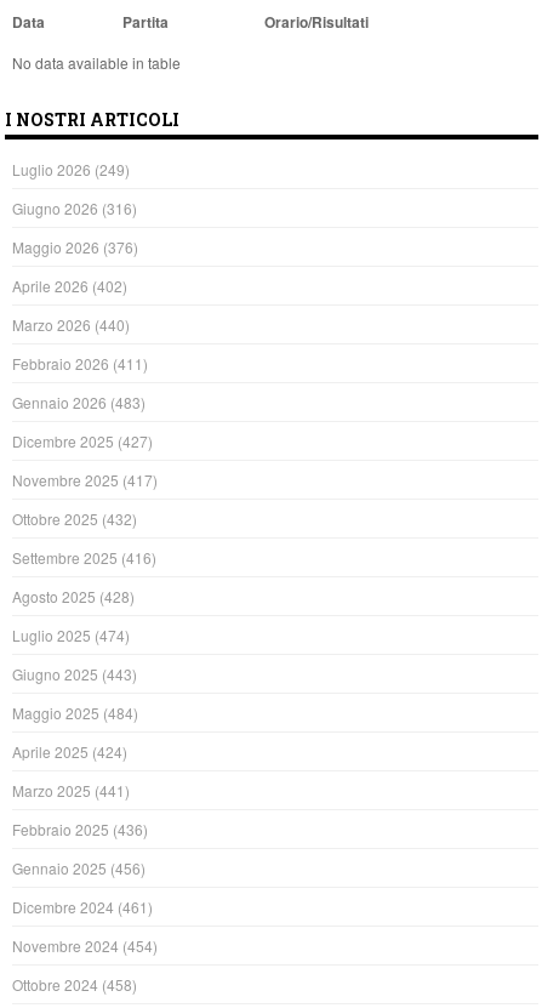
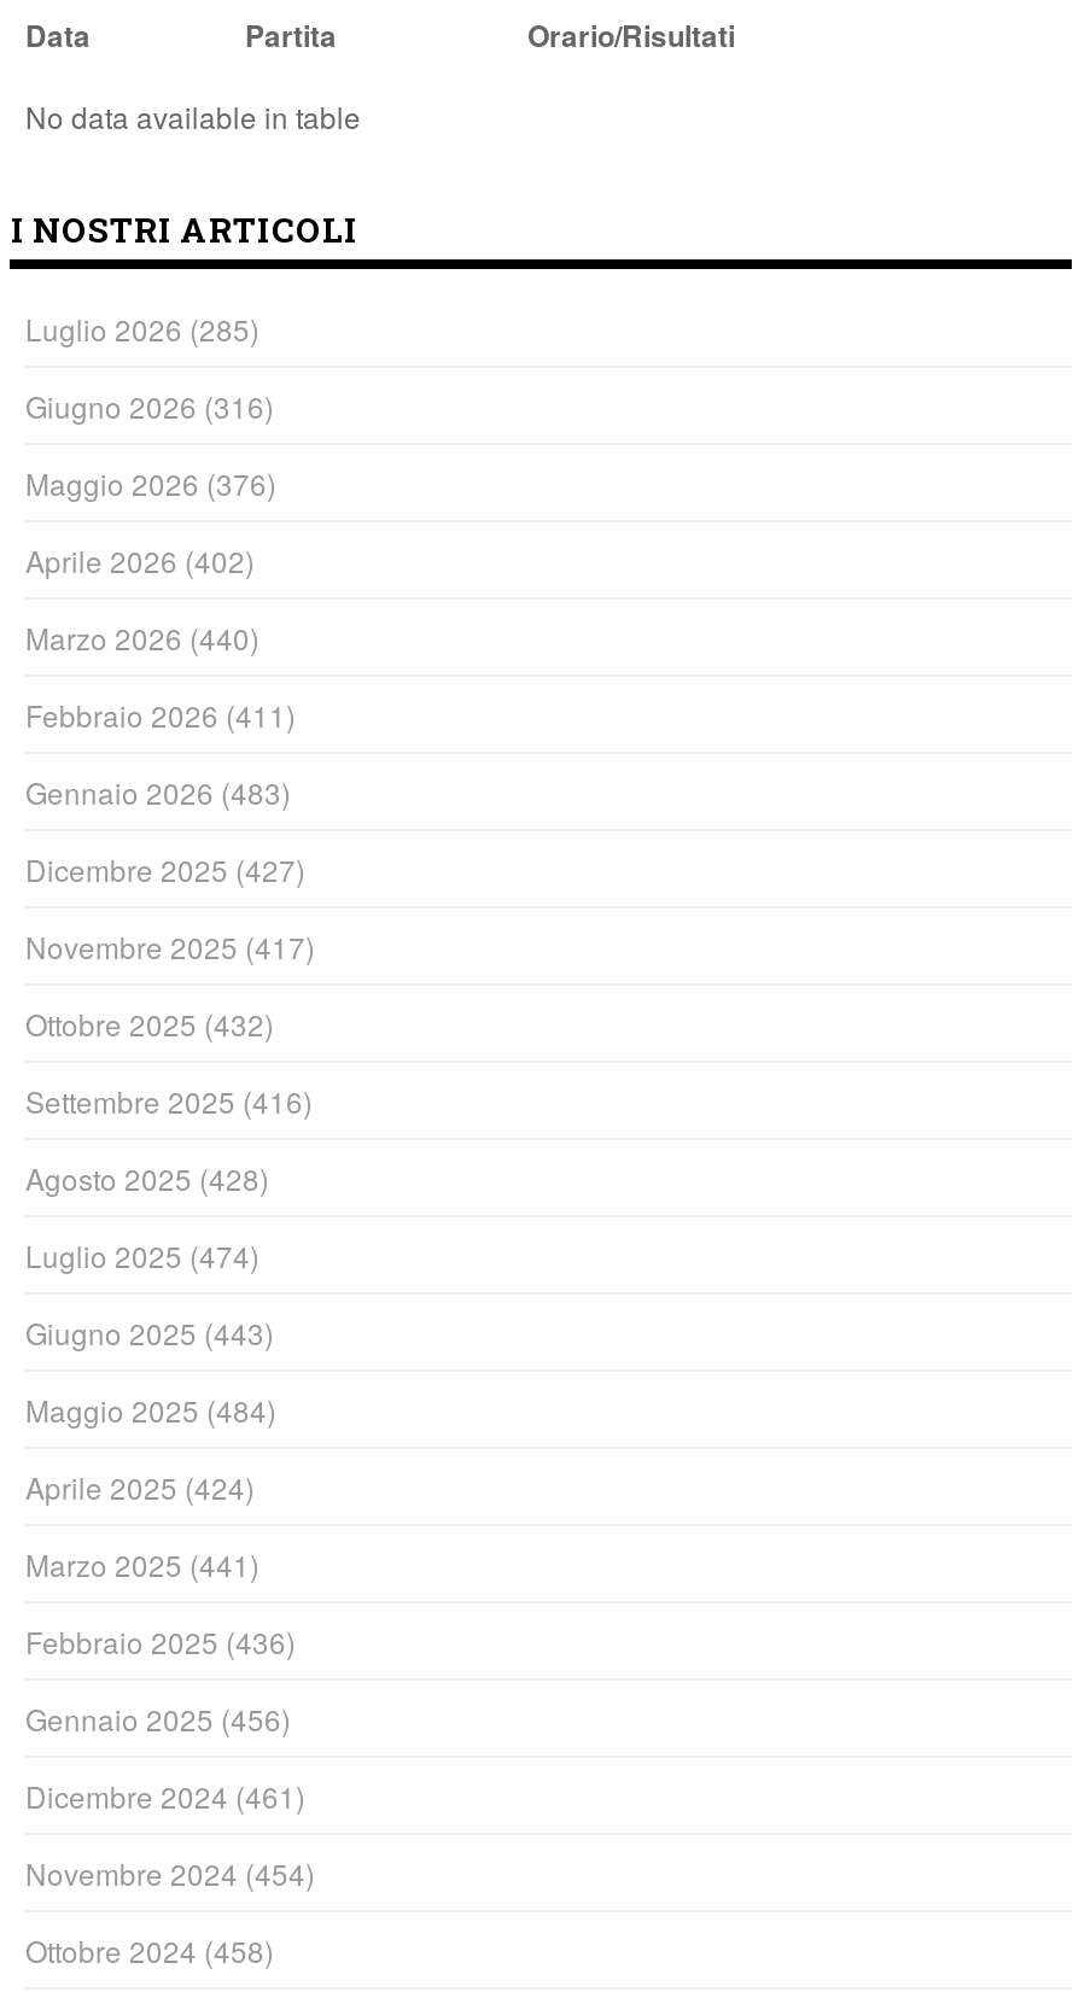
[13,159,130,179] Luglio 2026 (249) -> [25,307,259,348] Luglio 2026 (285)

